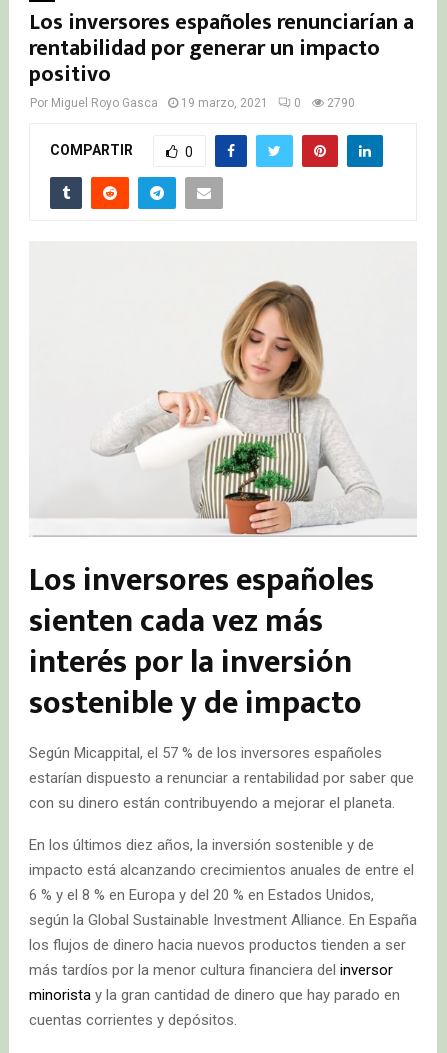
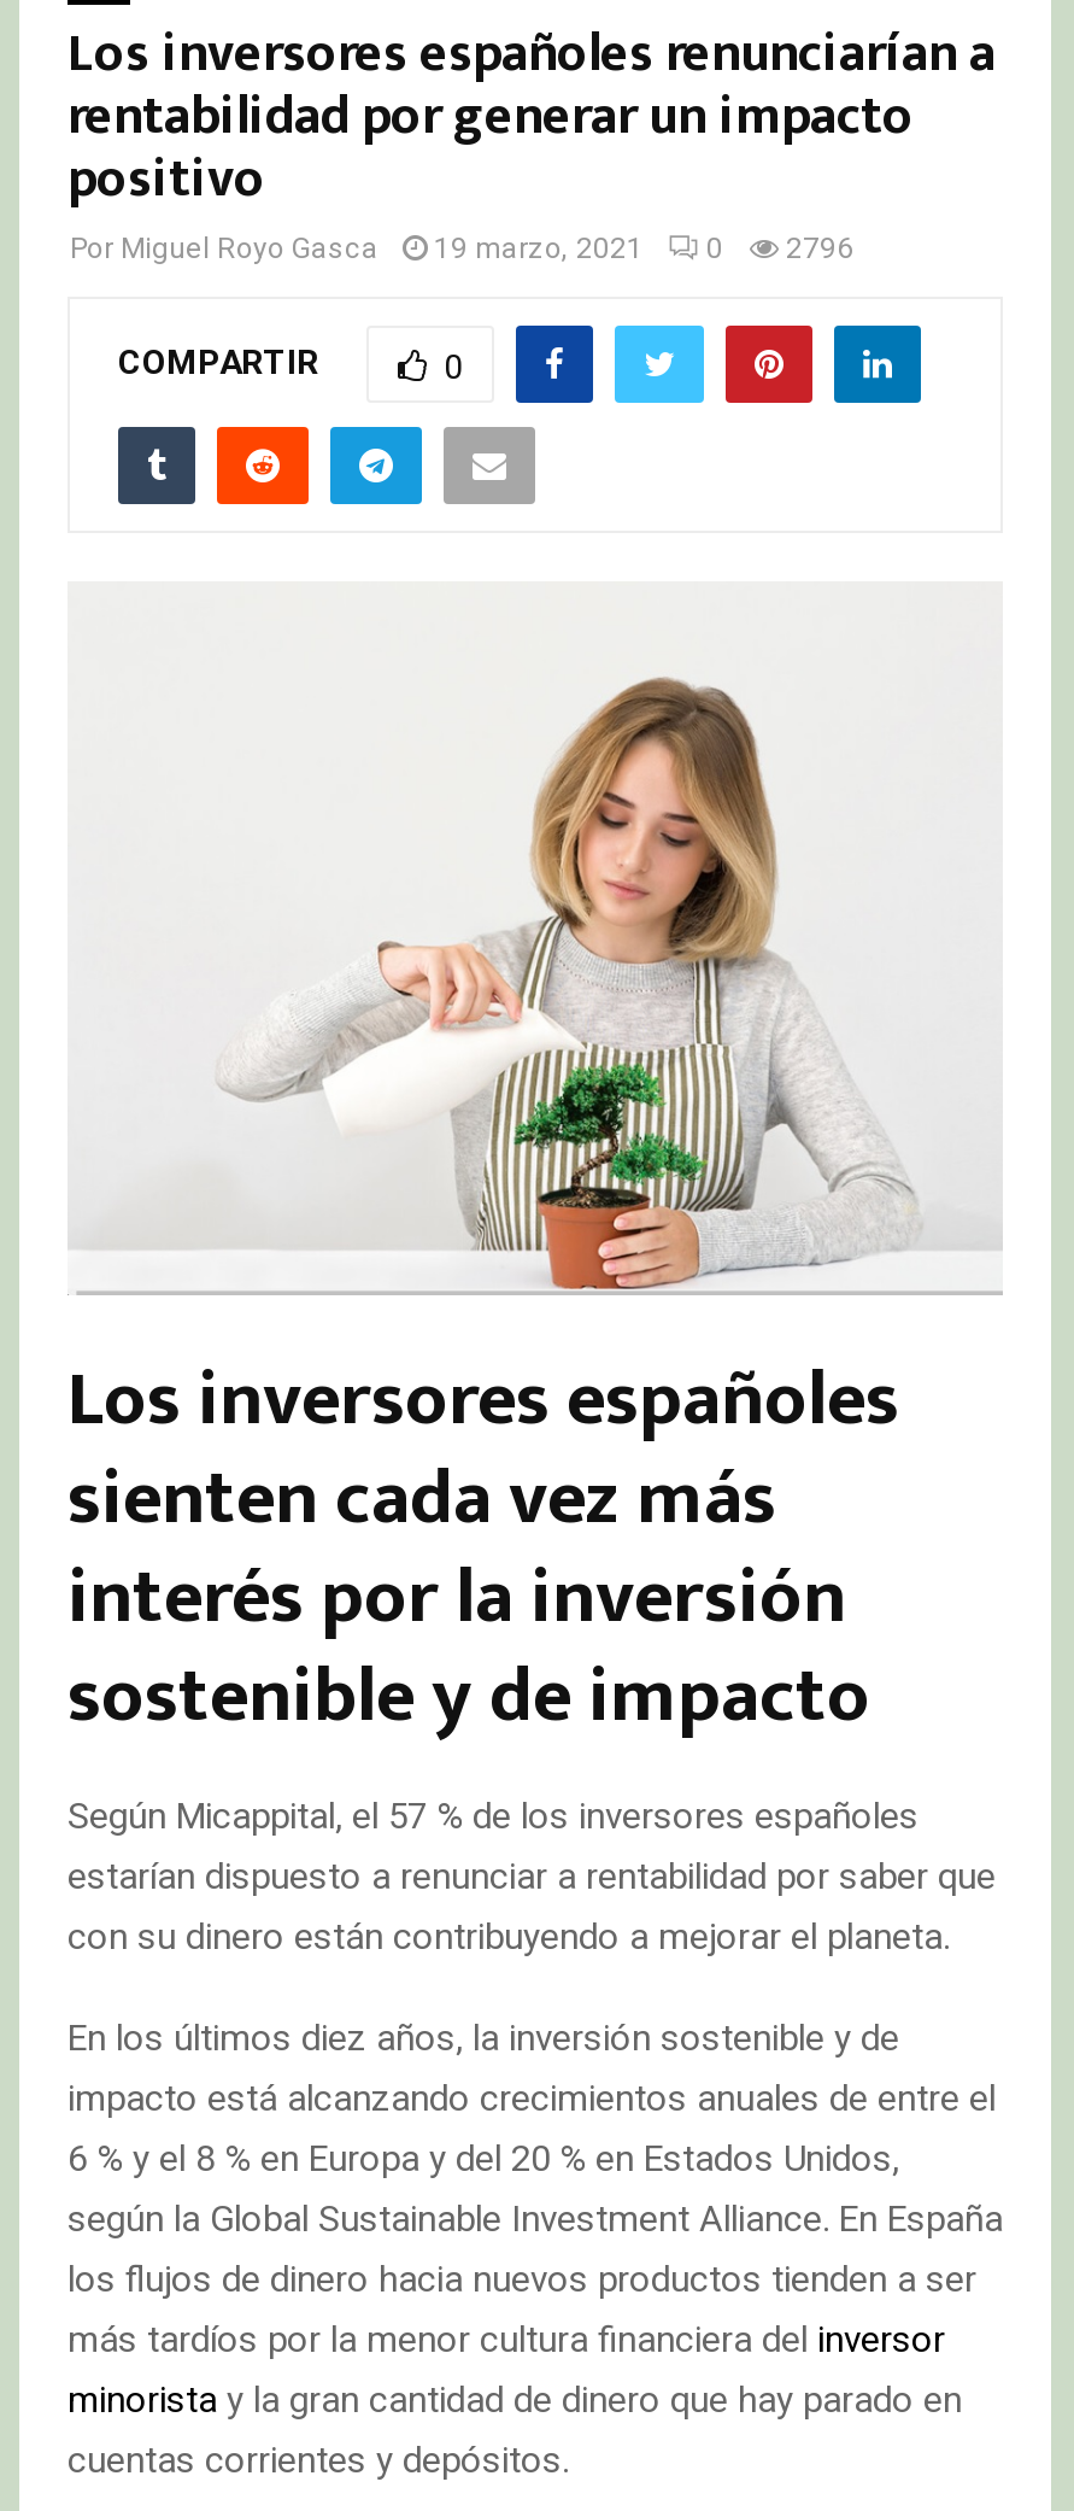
[30,96,355,110] Por Miguel Royo Gasca 19 marzo, 2021 0 2790 -> [70,232,853,265] Por Miguel Royo Gasca 19 marzo, 2021 0 2796

